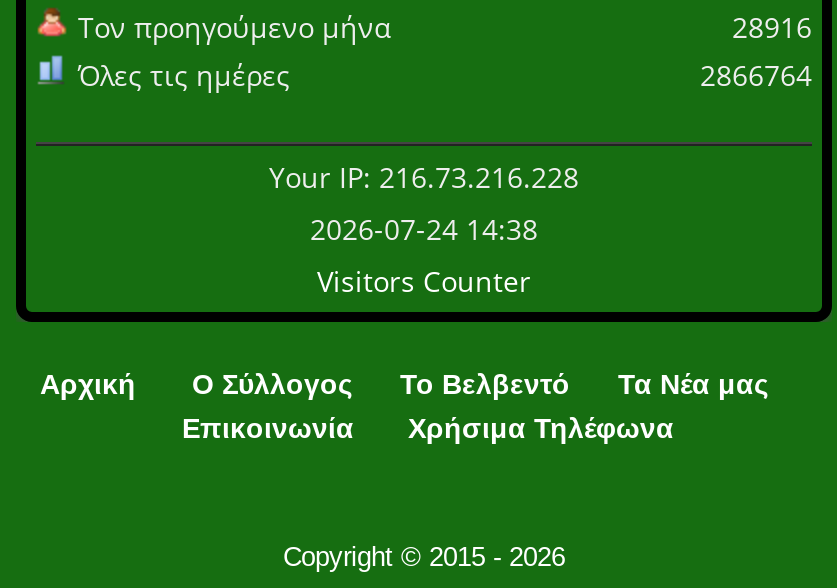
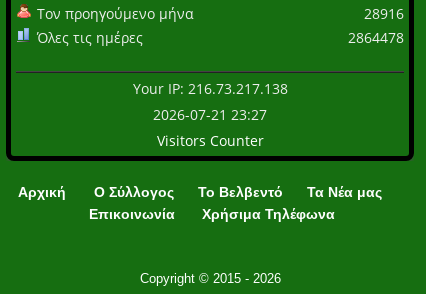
[700,56,812,94] 2866764 -> [348,28,404,47] 2864478
[269,158,579,196] Your IP: 216.73.216.228 -> [132,79,287,98] Your IP: 216.73.217.138
[310,210,538,248] 2026-07-24 14:38 -> [153,105,267,124] 2026-07-21 23:27

